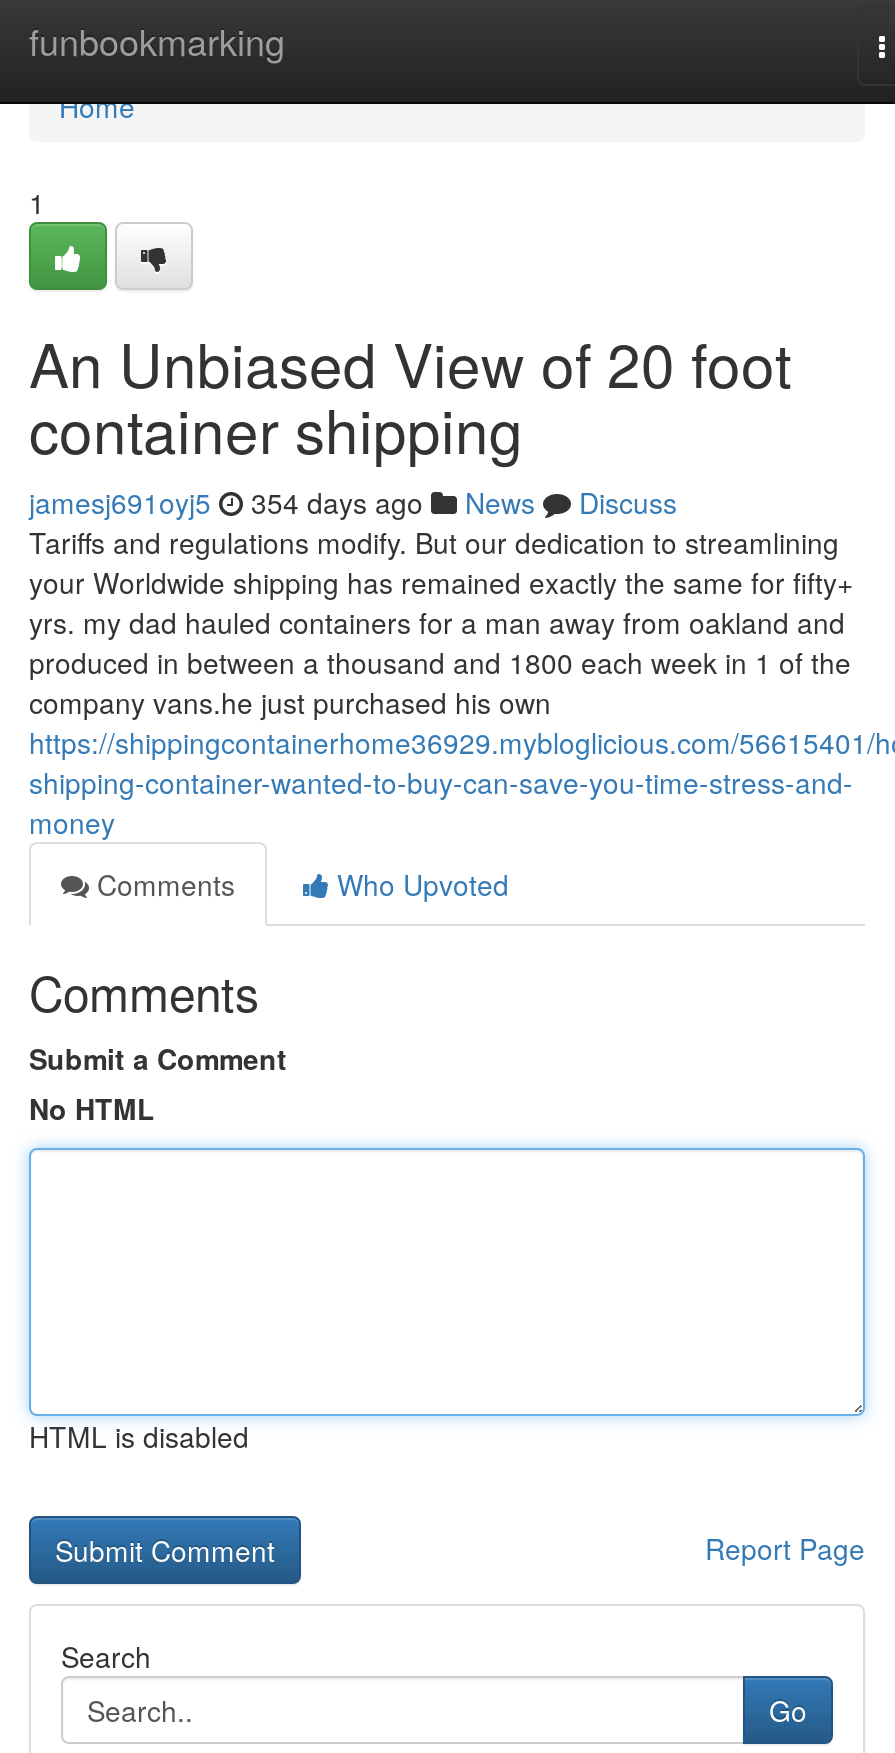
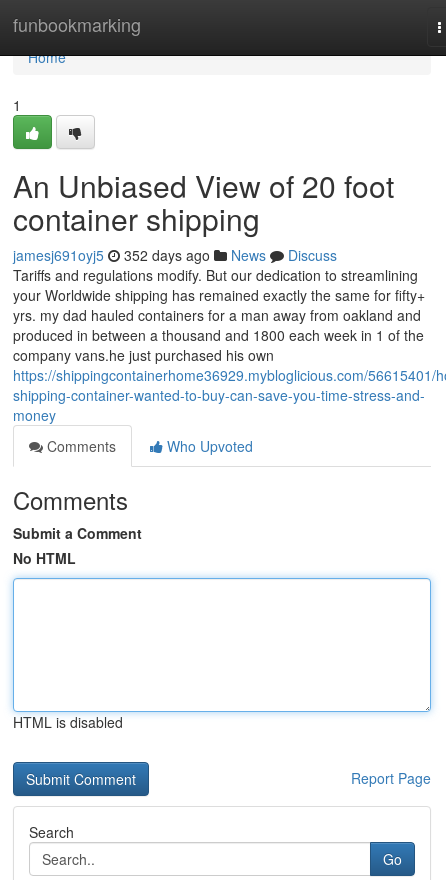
[29,482,677,522] jamesj691oyj5 354 days ago News Discuss -> [13,245,337,265] jamesj691oyj5 352 days ago News Discuss

